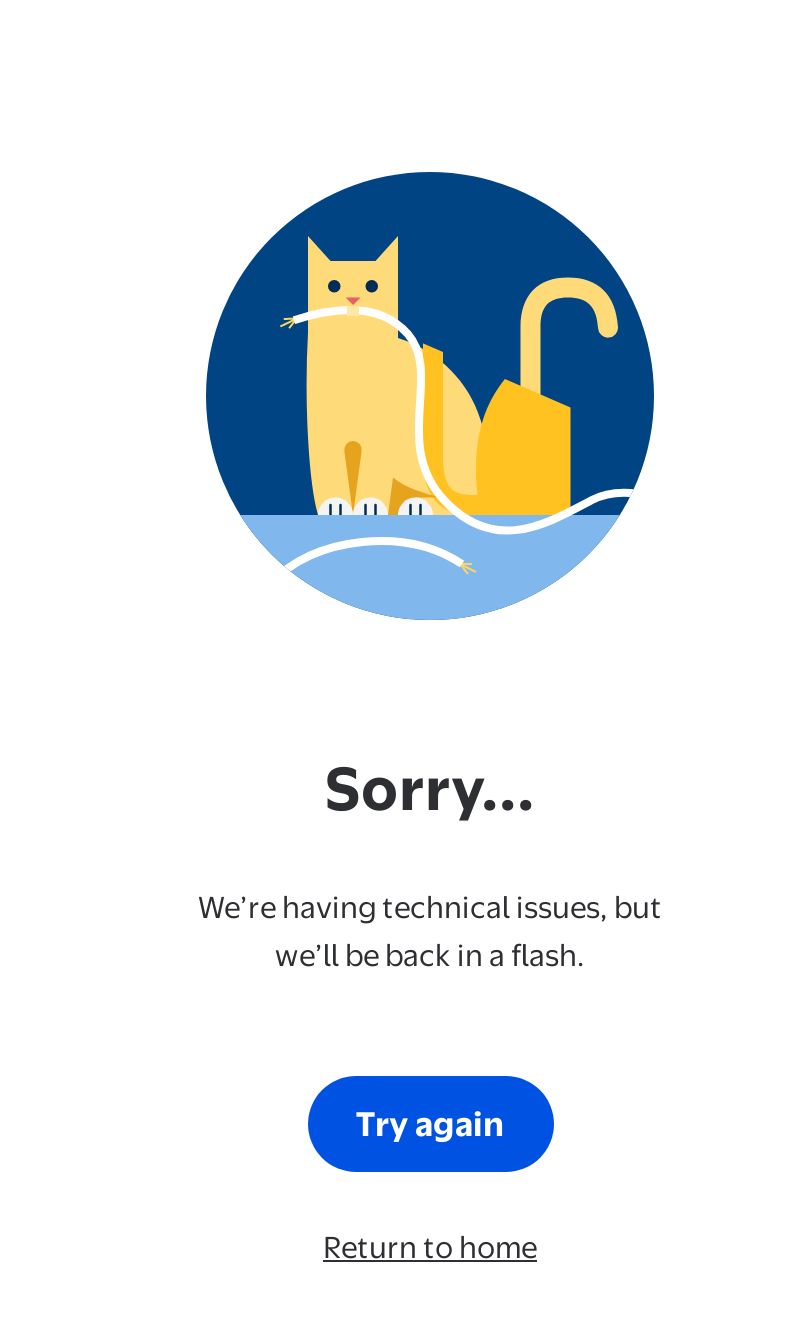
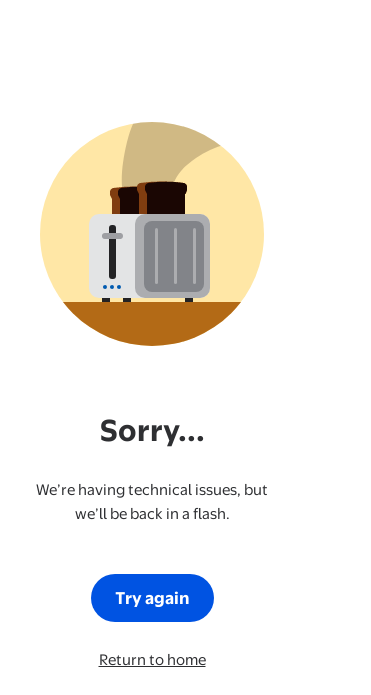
[204,170,656,622] [image] -> [40,122,264,347] [image]

